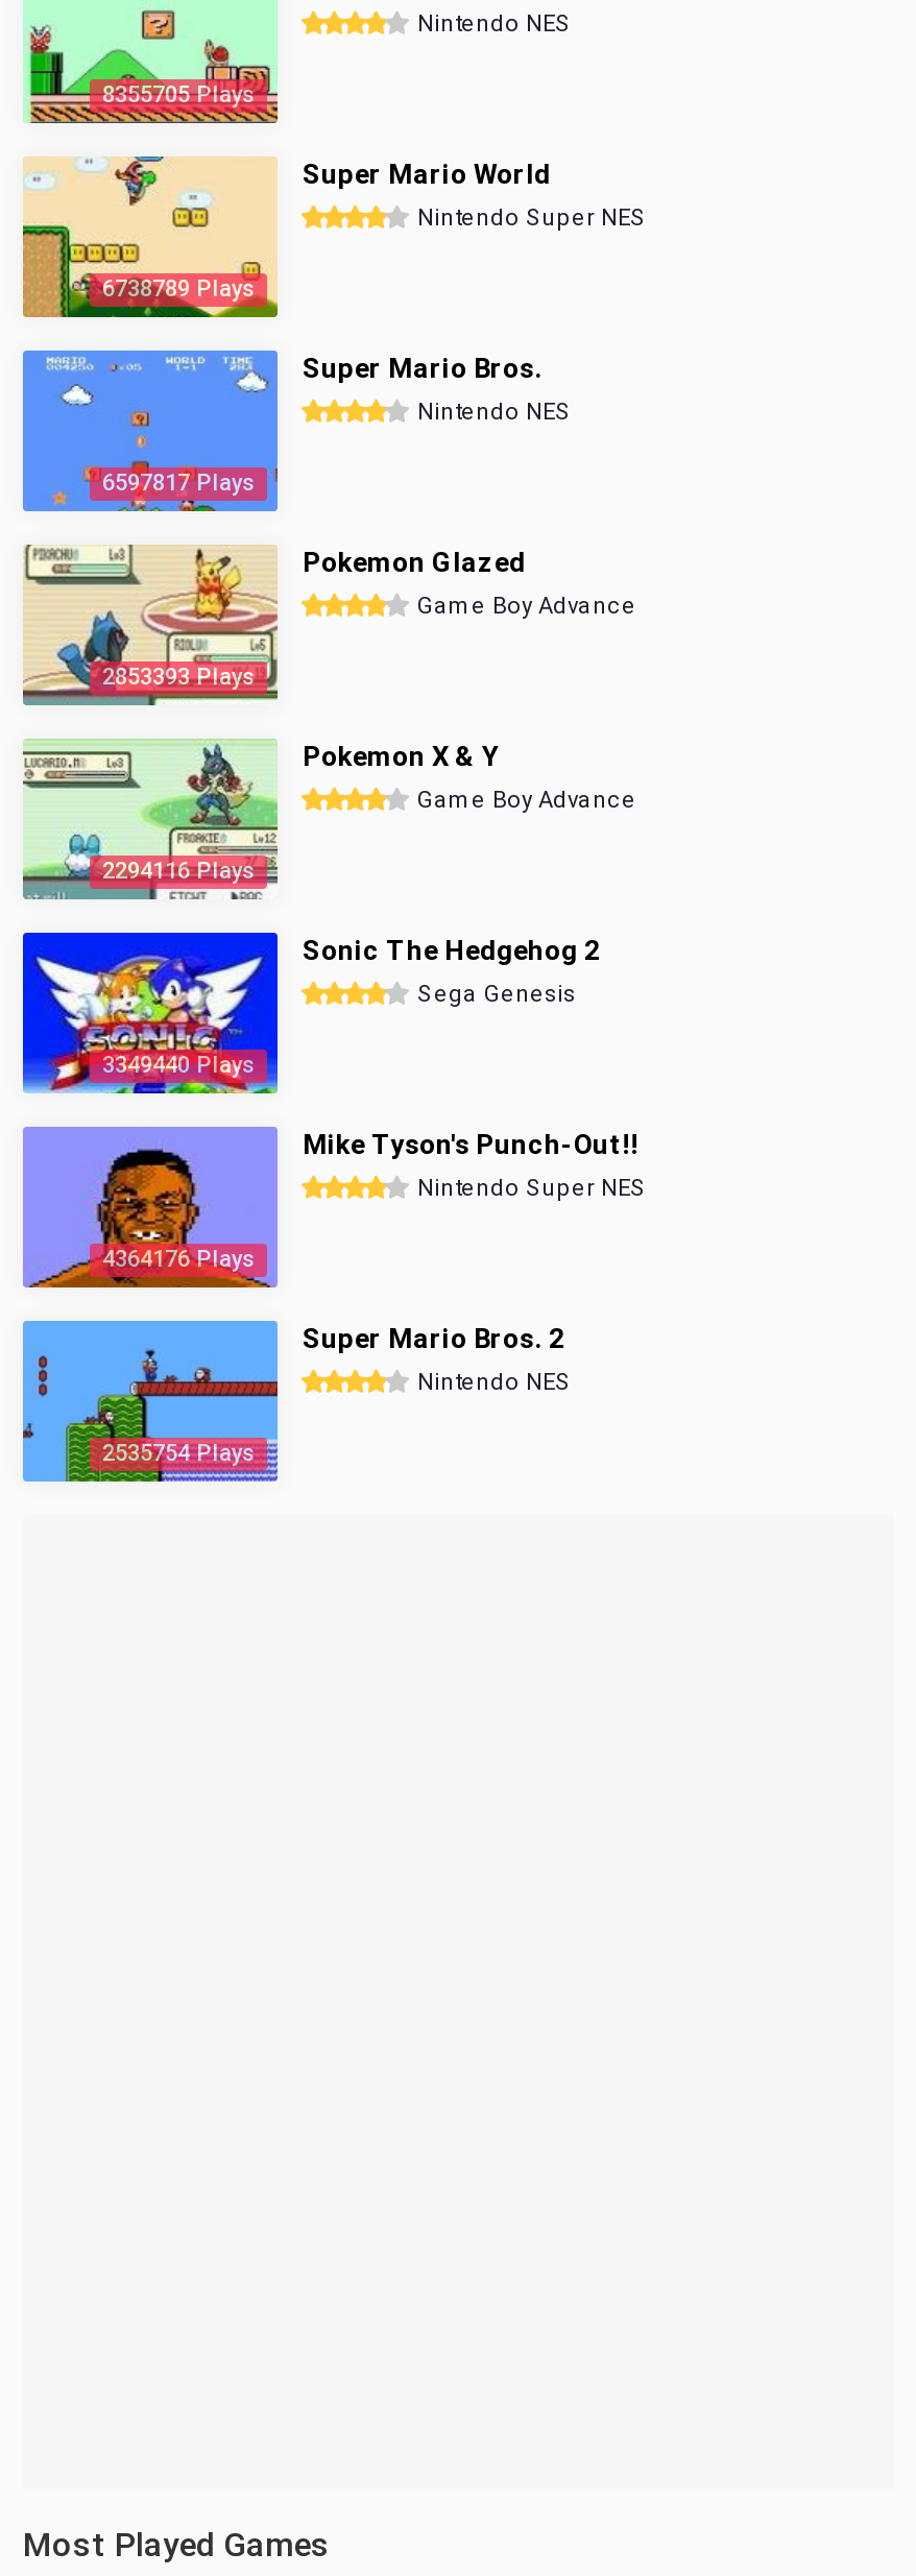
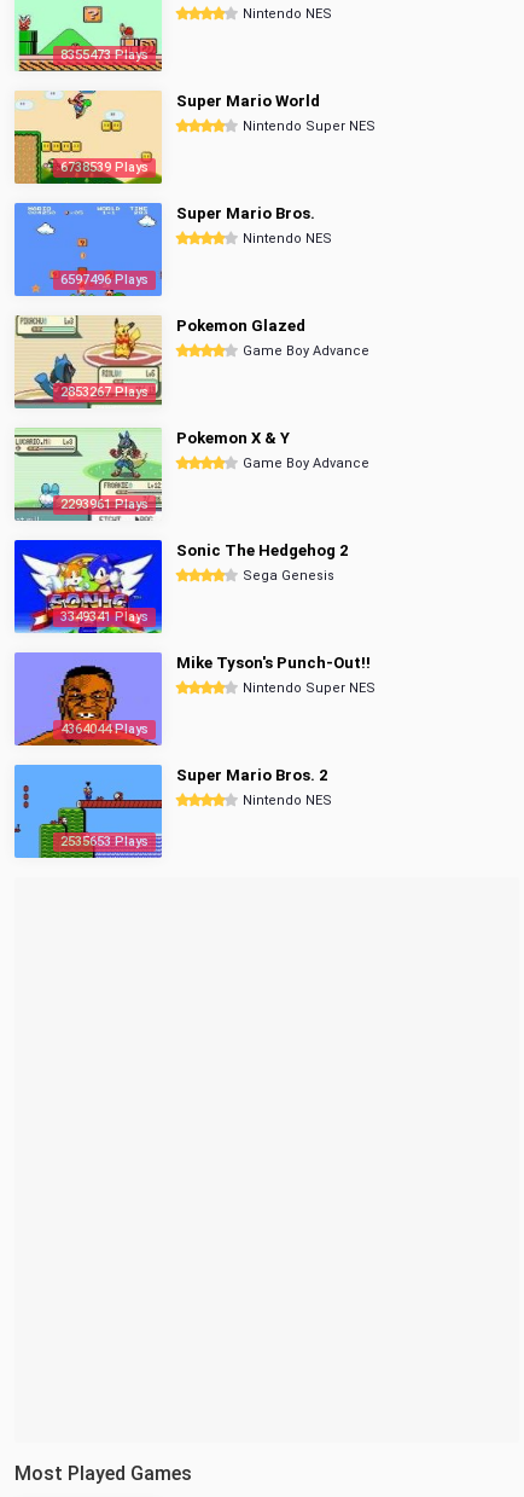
[102,81,255,109] 8355705 Plays -> [60,47,149,63] 8355473 Plays
[102,275,255,303] 6738789 Plays -> [60,159,149,175] 6738539 Plays
[102,470,255,497] 6597817 Plays -> [60,272,149,288] 6597496 Plays
[102,664,255,691] 2853393 Plays -> [60,384,149,400] 2853267 Plays
[102,858,255,885] 2294116 Plays -> [60,497,149,512] 2293961 Plays
[102,1052,255,1079] 3349440 Plays -> [60,609,149,625] 3349341 Plays
[102,1246,255,1273] 4364176 Plays -> [60,721,149,737] 4364044 Plays
[102,1440,255,1467] 2535754 Plays -> [60,834,149,849] 2535653 Plays

